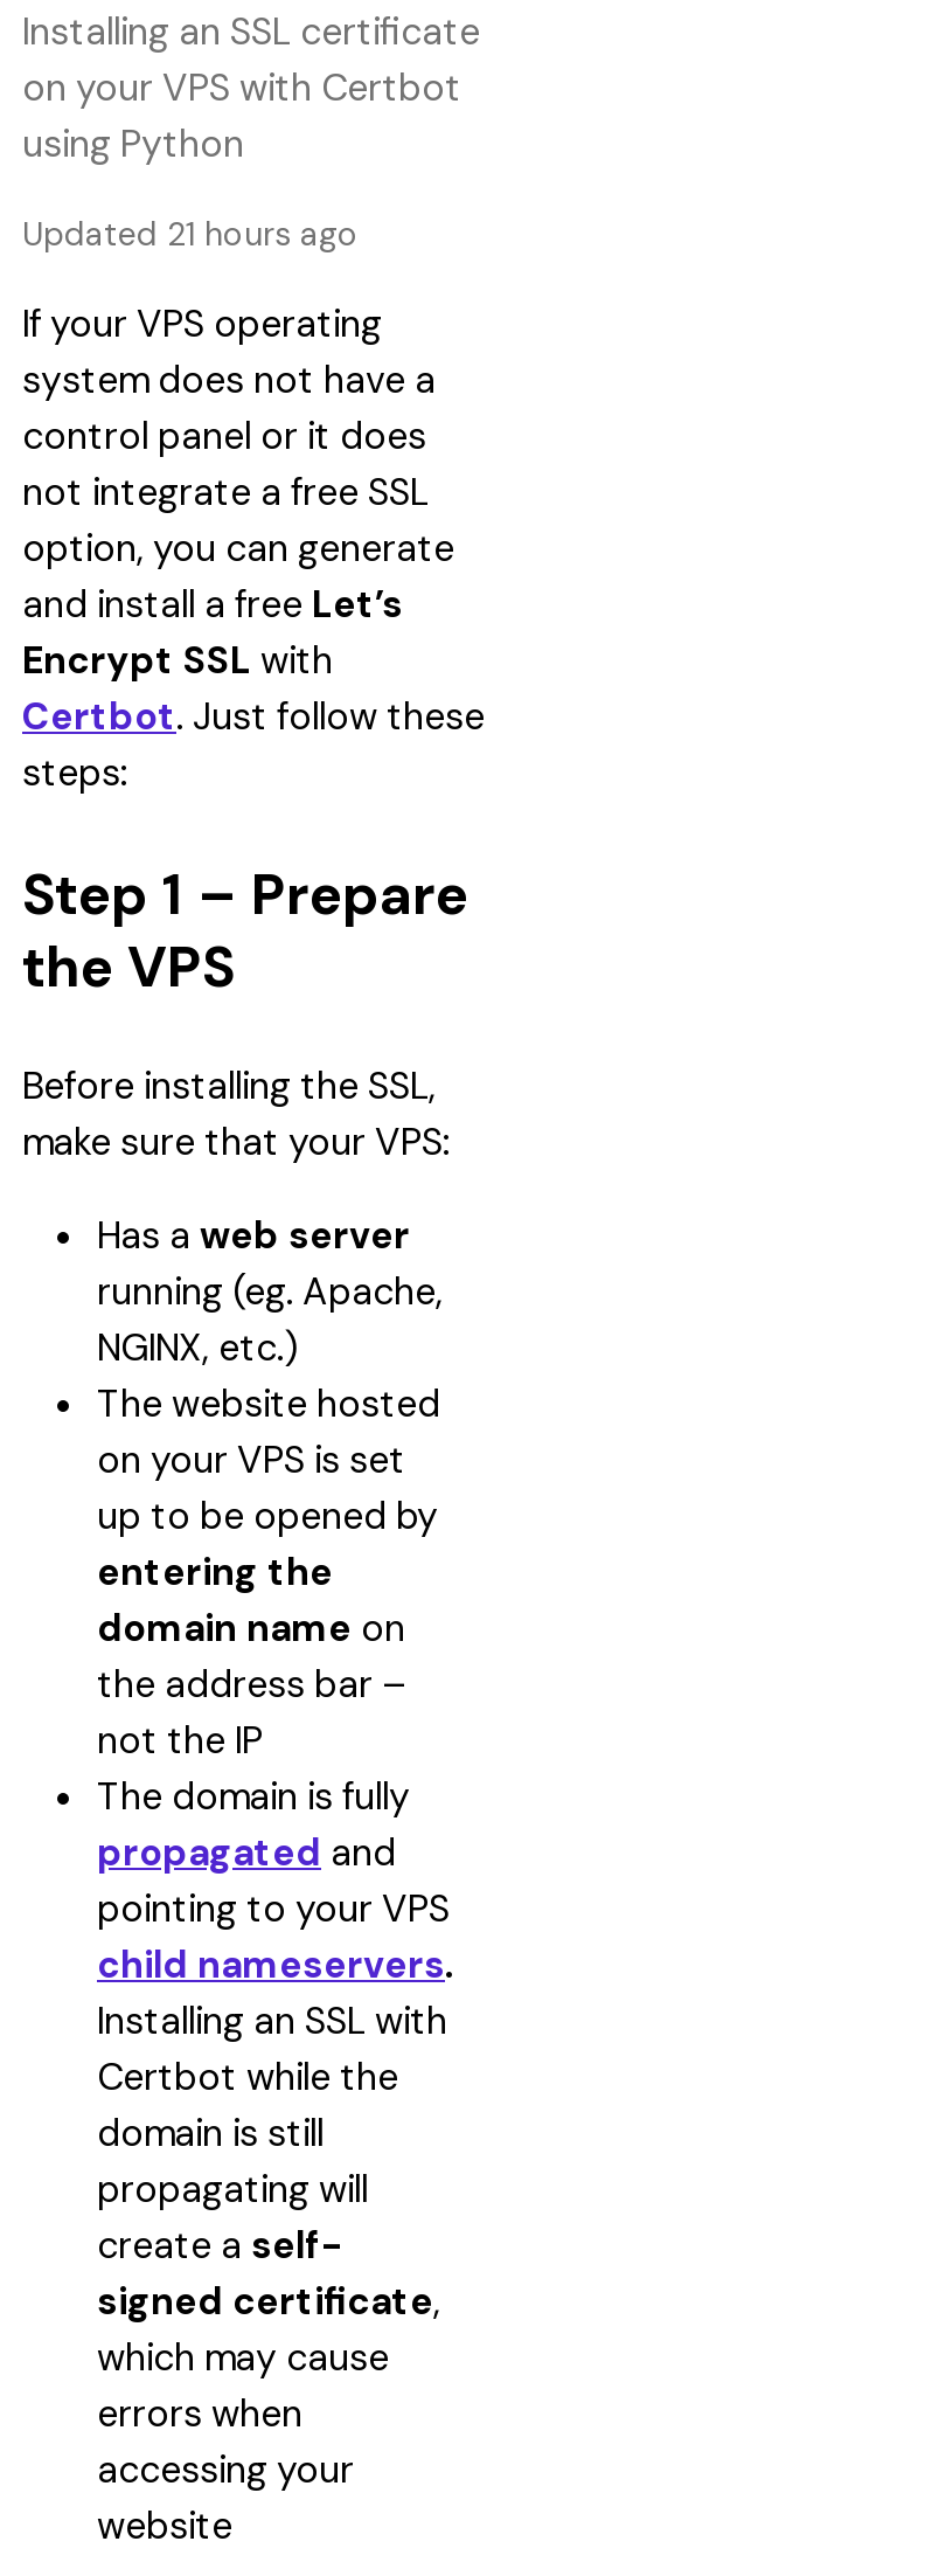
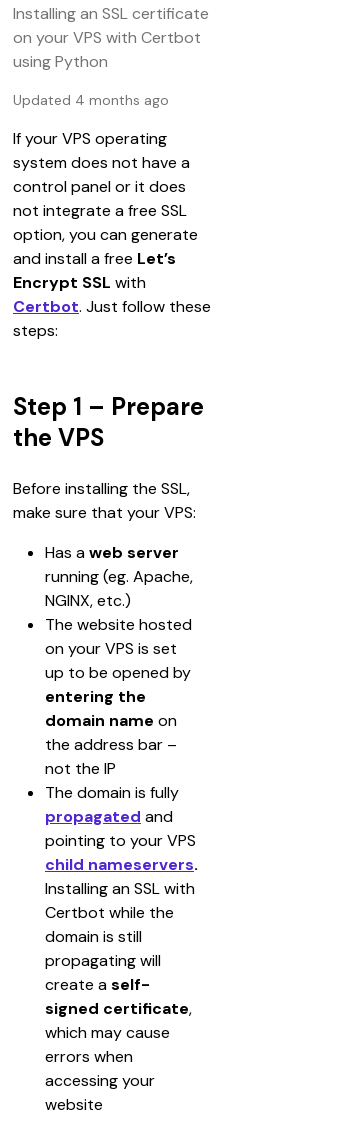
[22,213,359,255] Updated 21 hours ago -> [13,91,169,109] Updated 4 months ago

